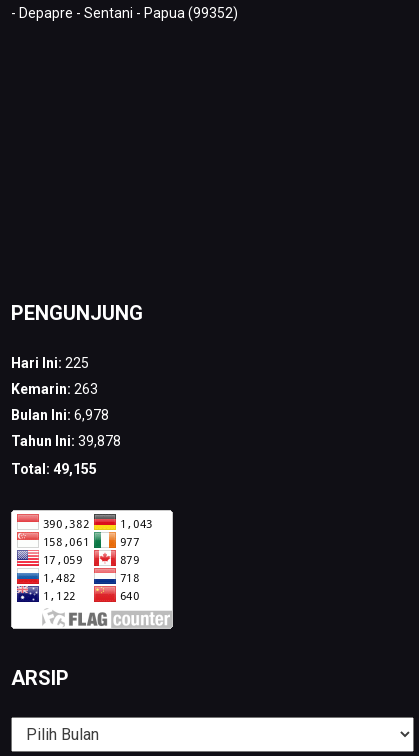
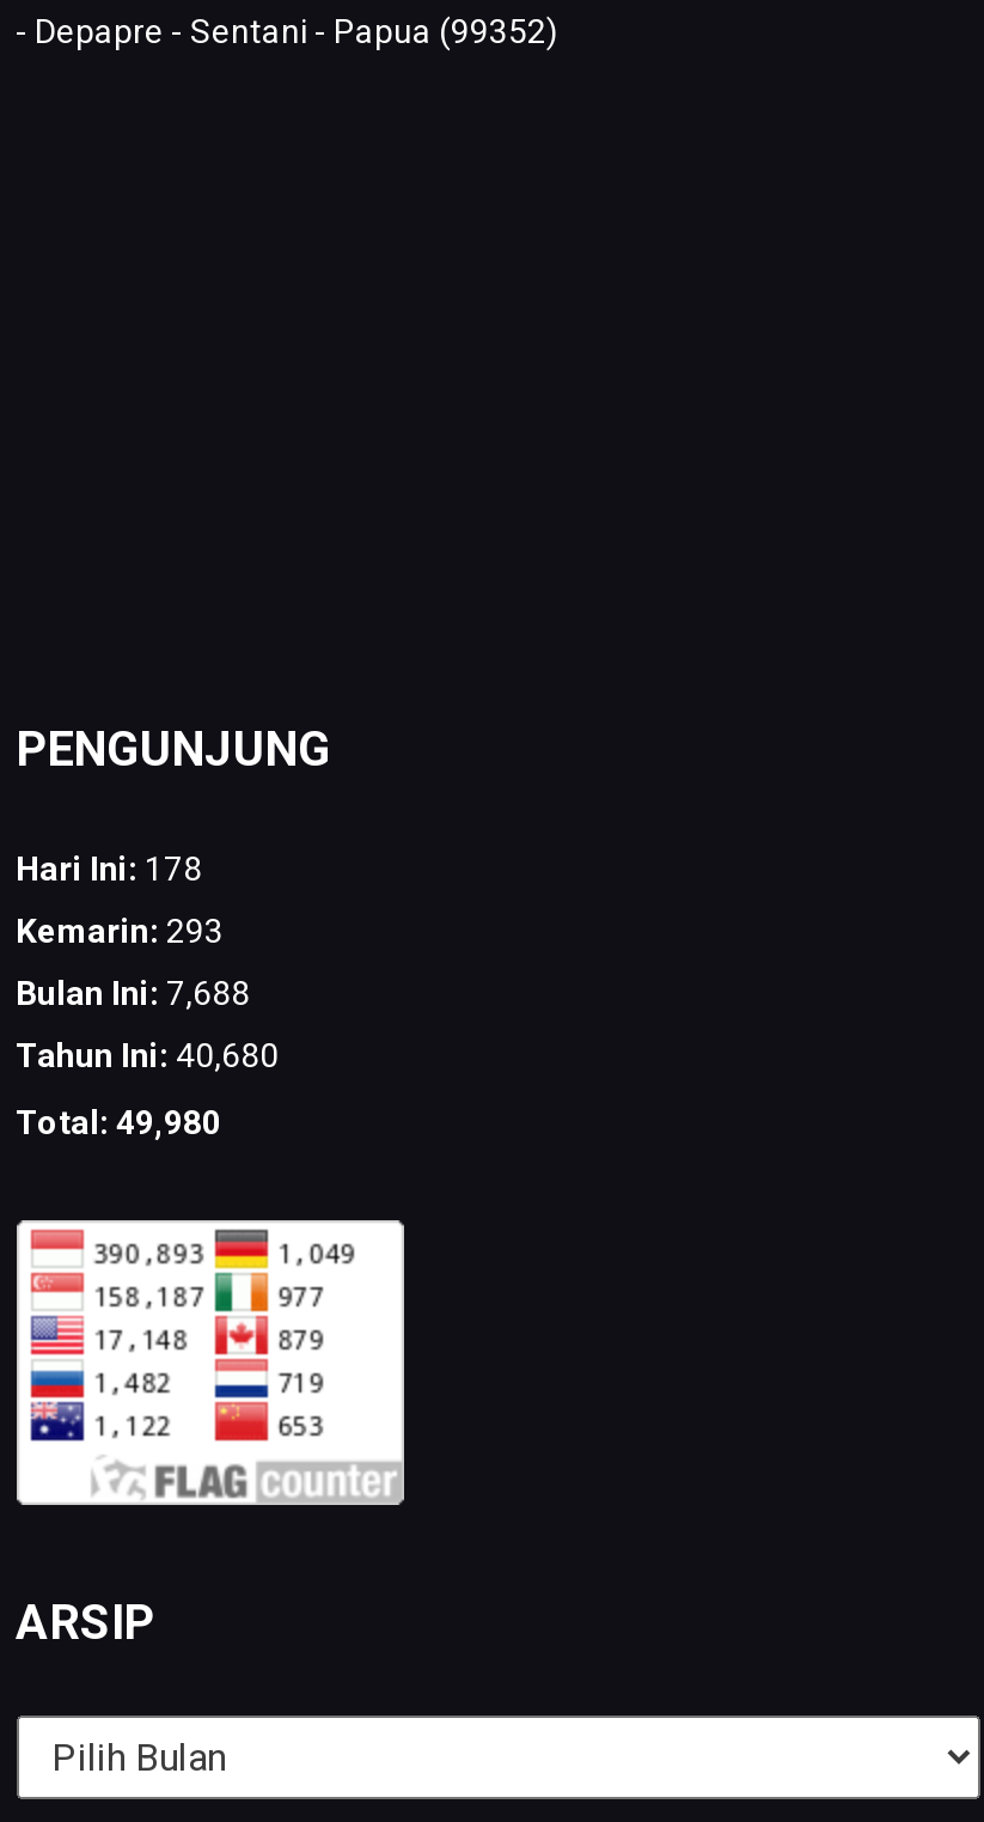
[10,354,88,370] Hari Ini: 225 -> [16,848,202,886] Hari Ini: 178
[10,380,97,396] Kemarin: 263 -> [16,910,224,949] Kemarin: 293
[10,406,108,422] Bulan Ini: 6,978 -> [16,973,250,1011] Bulan Ini: 7,688
[10,432,120,448] Tahun Ini: 39,878 -> [16,1035,279,1073] Tahun Ini: 40,680
[10,460,96,476] Total: 49,155 -> [16,1102,221,1140] Total: 49,980

